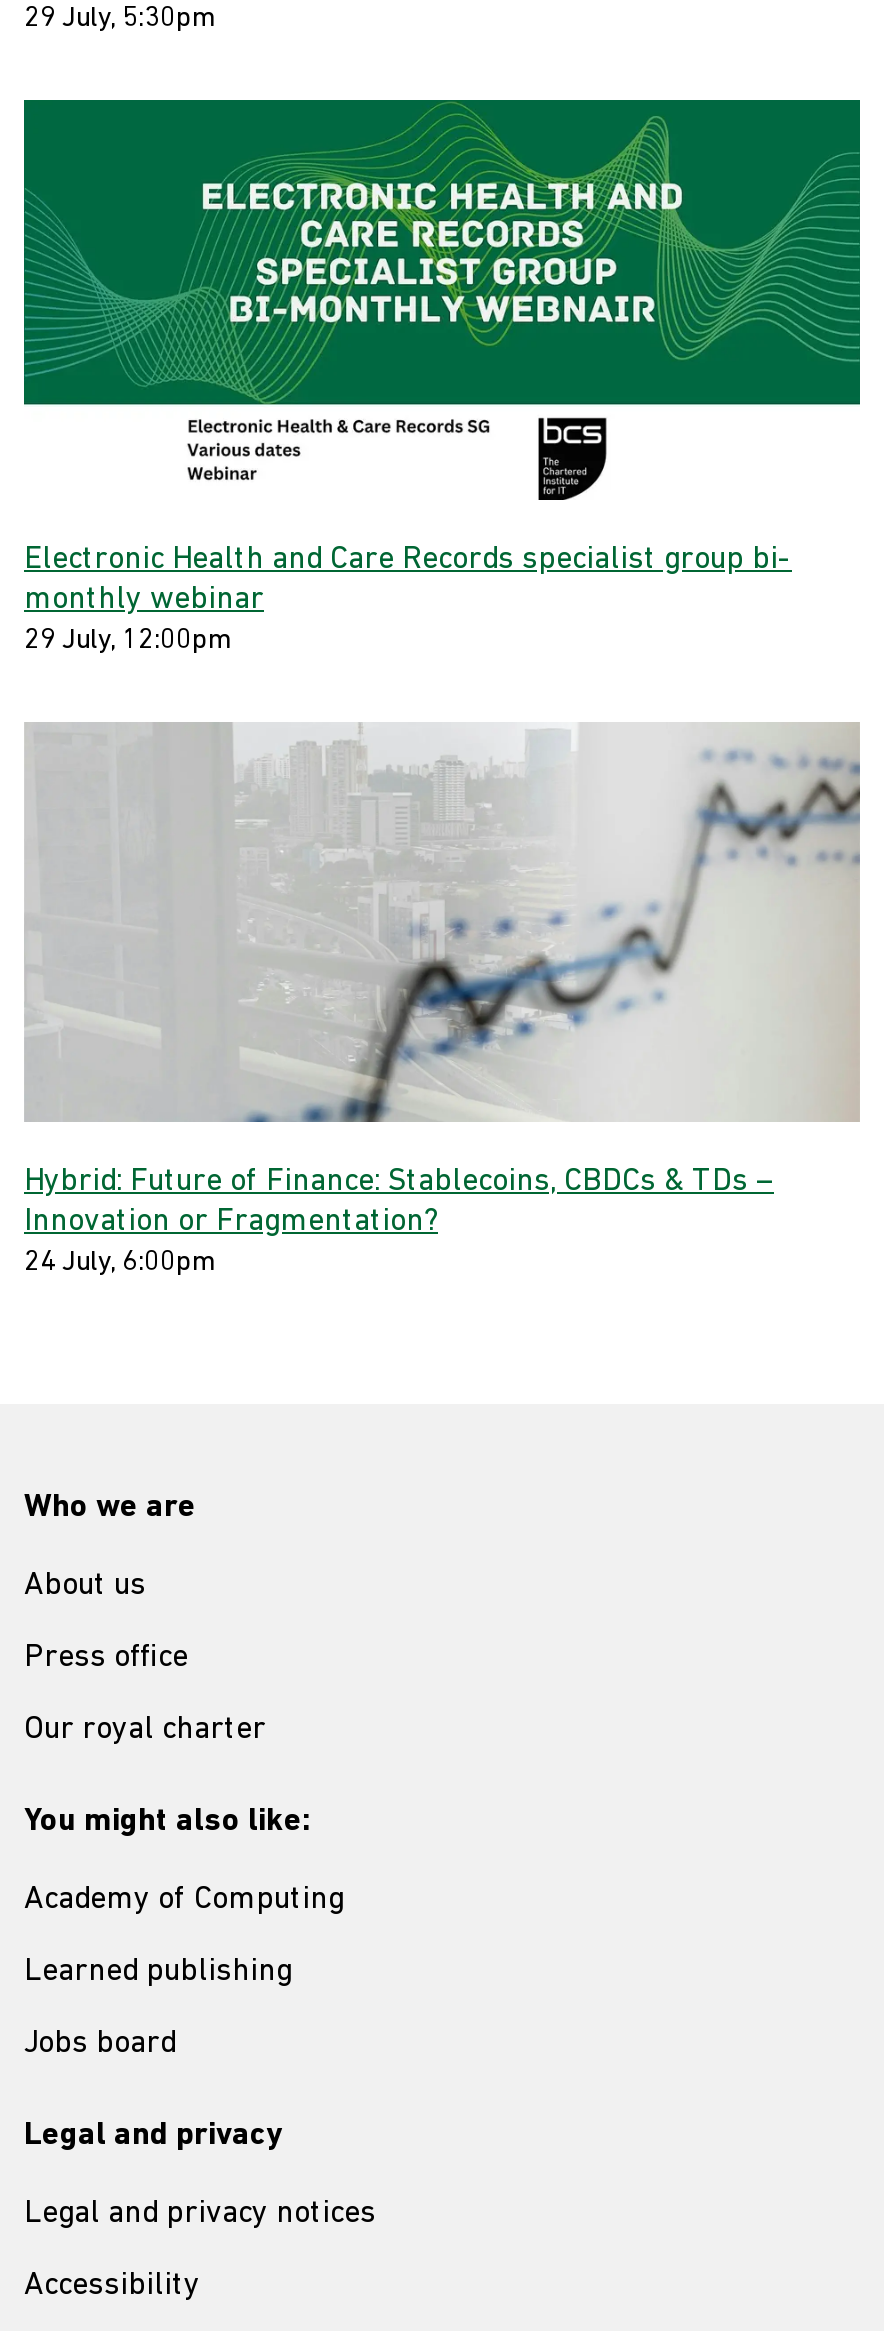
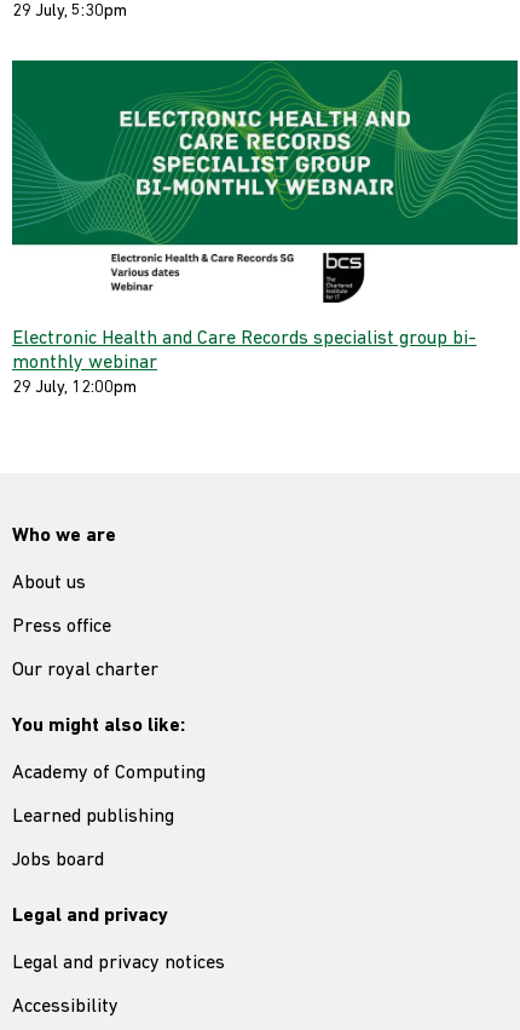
[24,722,860,1278] [image] | Hybrid: Future of Finance: Stablecoins, CBDCs & TDs – | Innovation or Fragmentation? | 24 July, 6:00pm -> none

